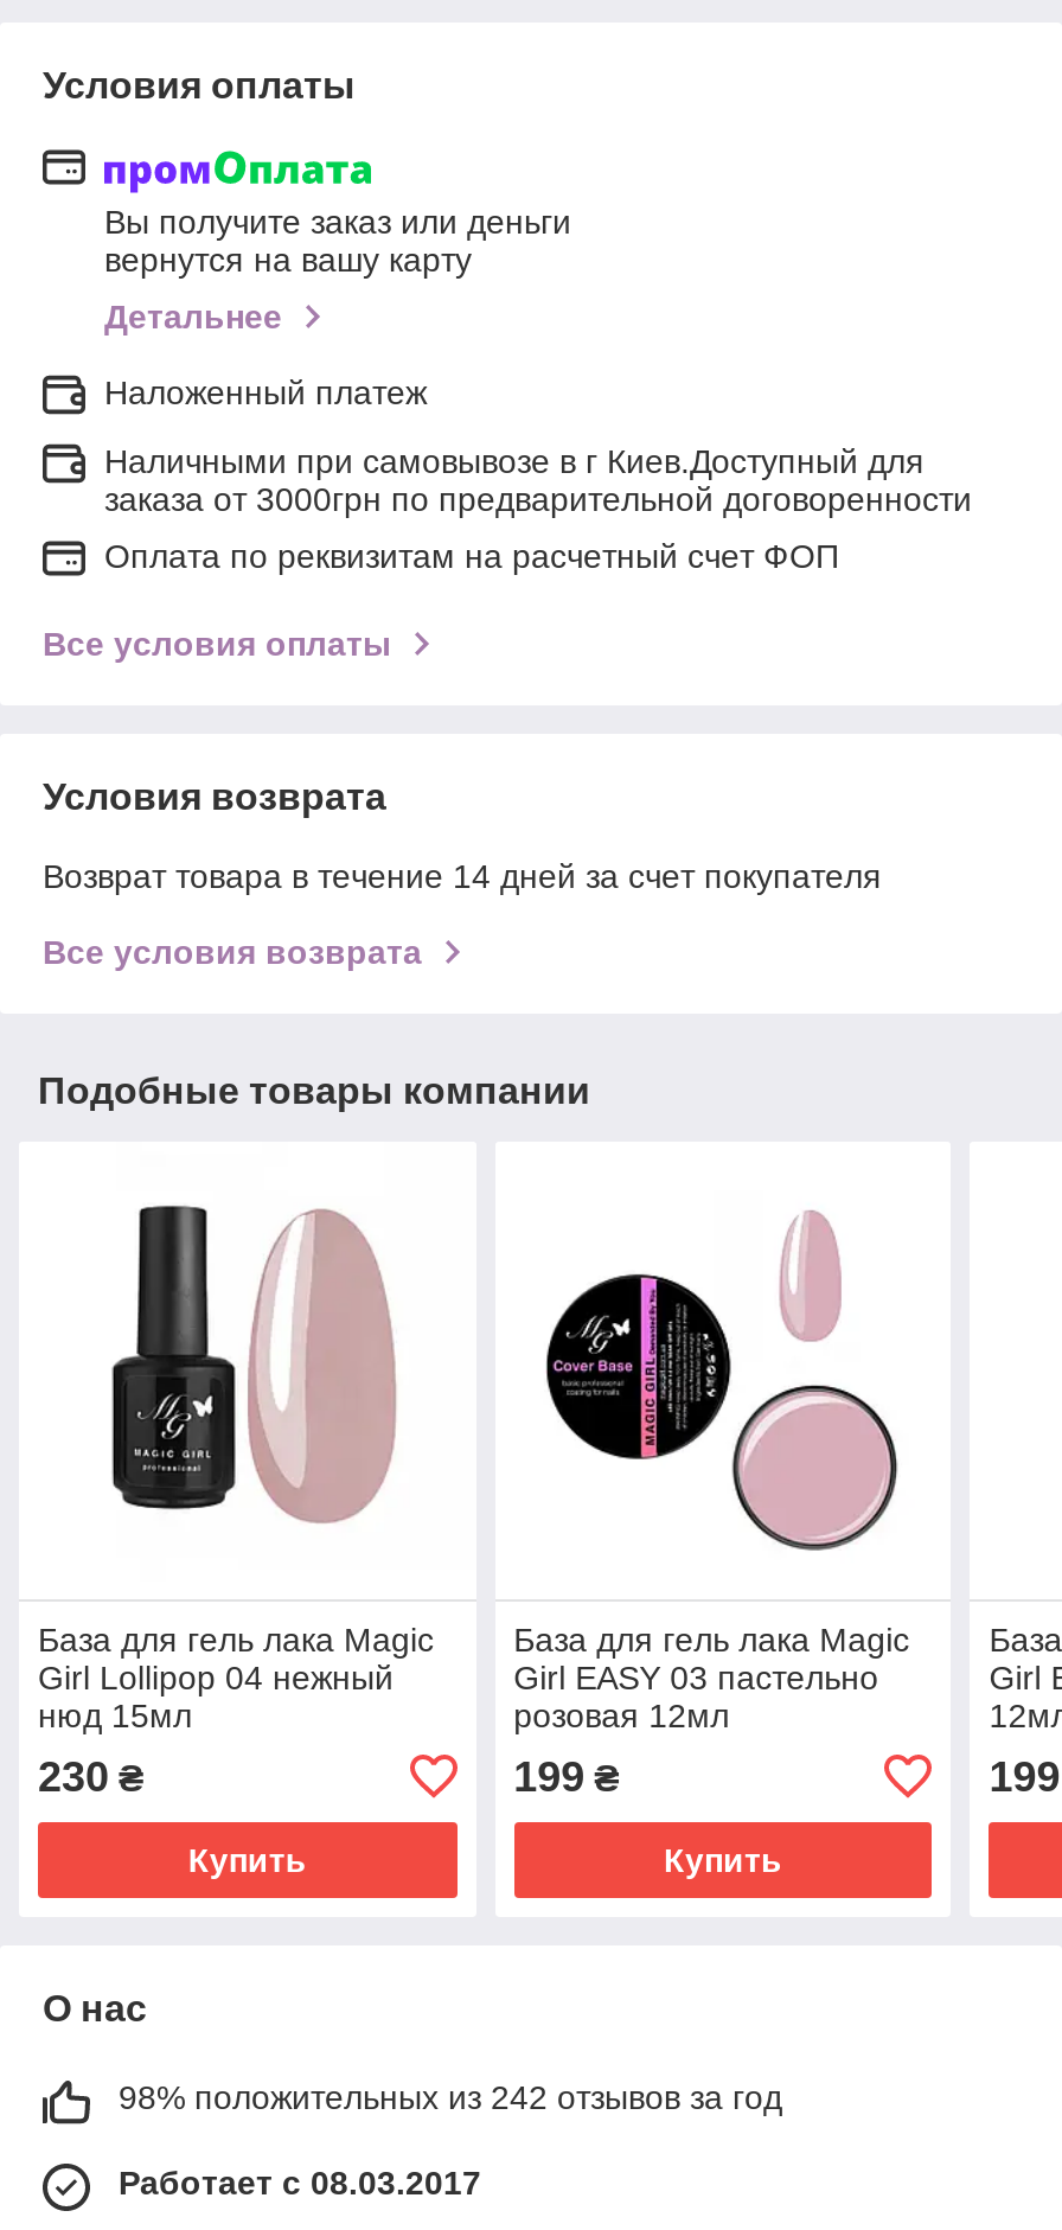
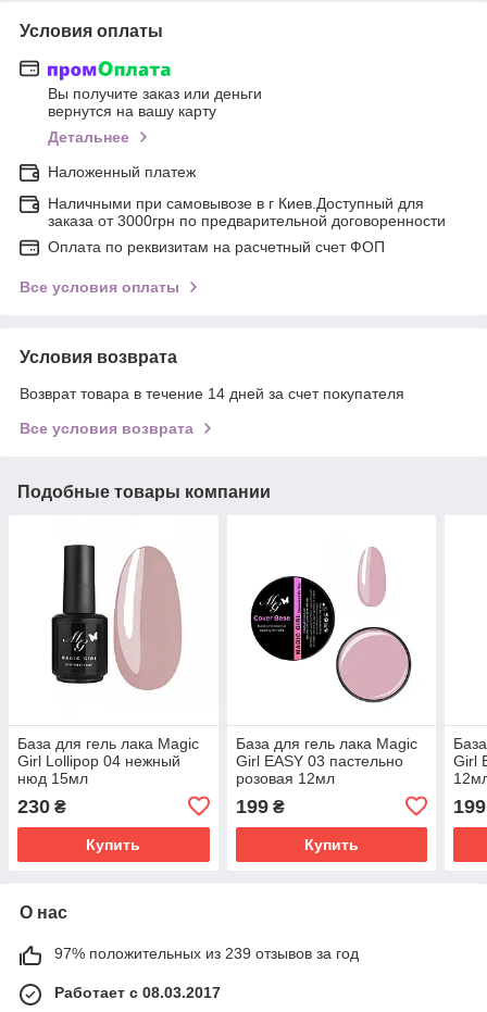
[119,2078,782,2116] 98% положительных из 242 отзывов за год -> [54,944,359,962] 97% положительных из 239 отзывов за год

